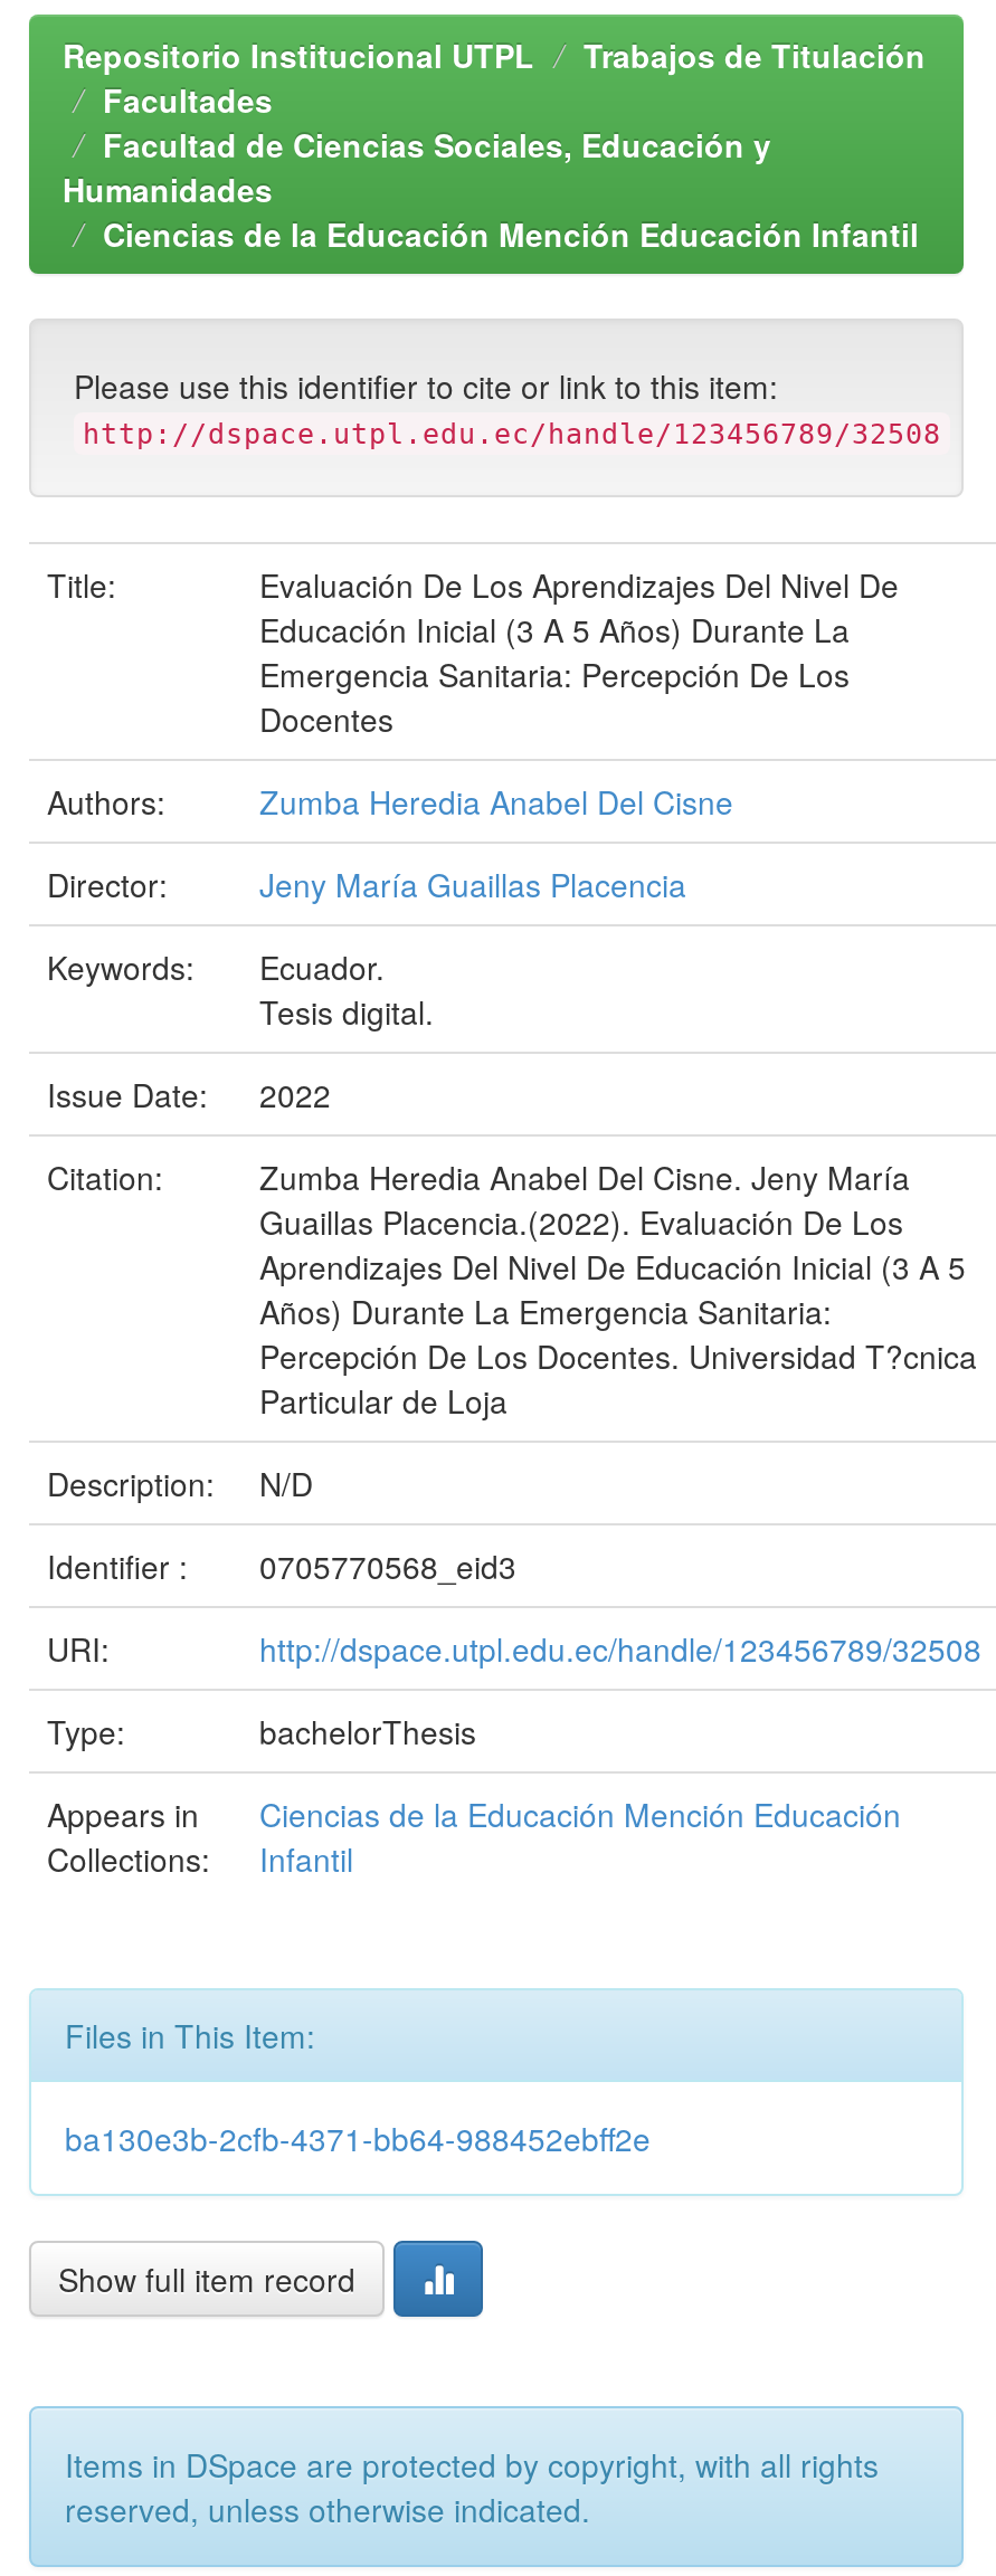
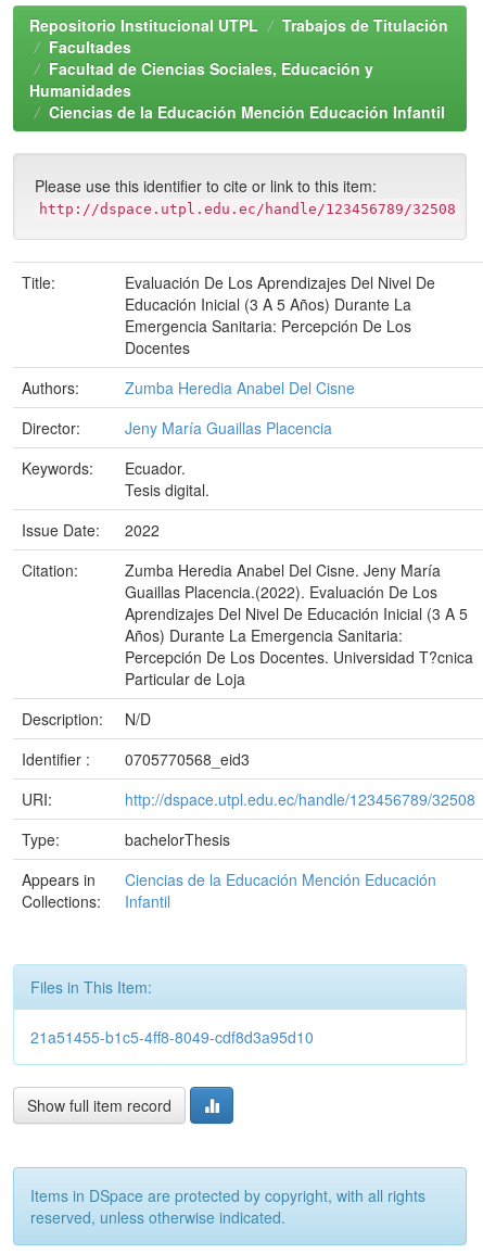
[65,2115,651,2160] ba130e3b-2cfb-4371-bb64-988452ebff2e -> [30,1026,314,1047] 21a51455-b1c5-4ff8-8049-cdf8d3a95d10

